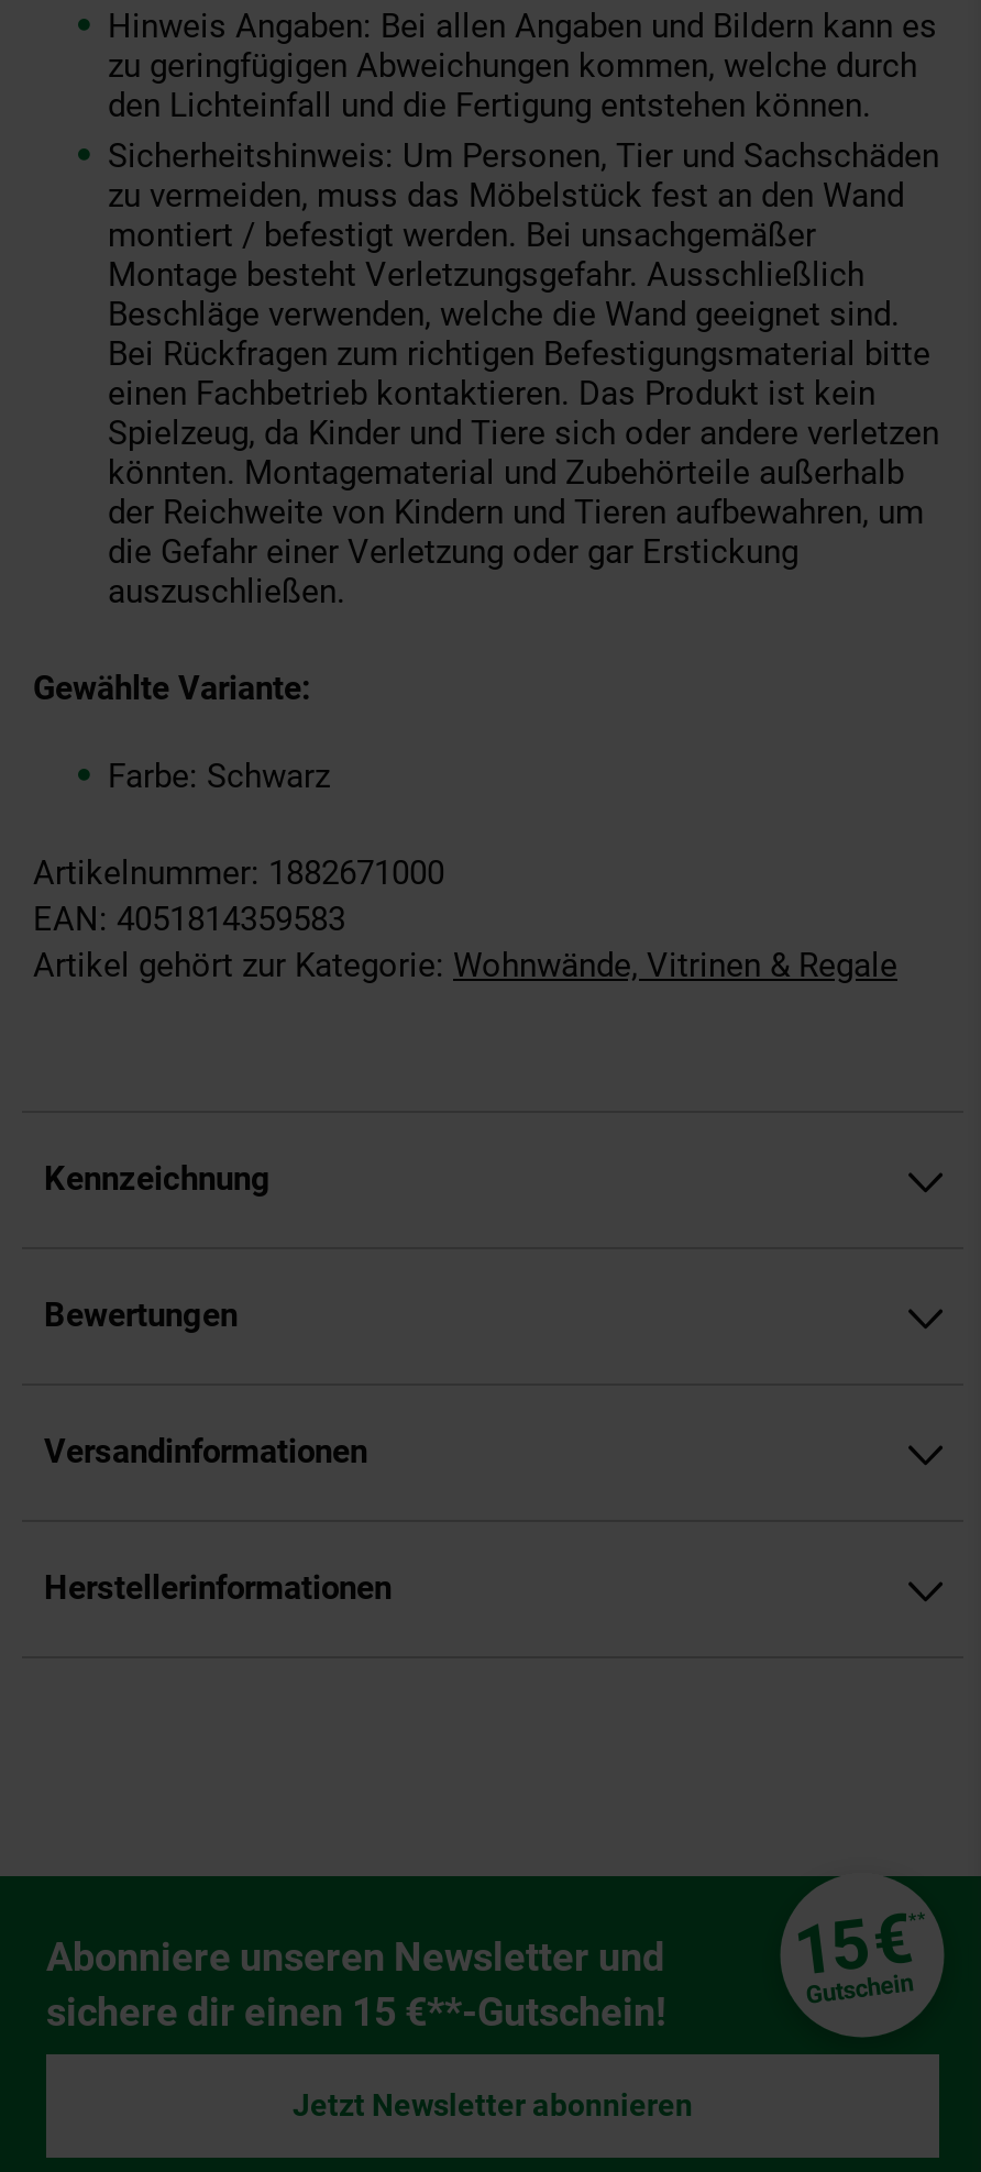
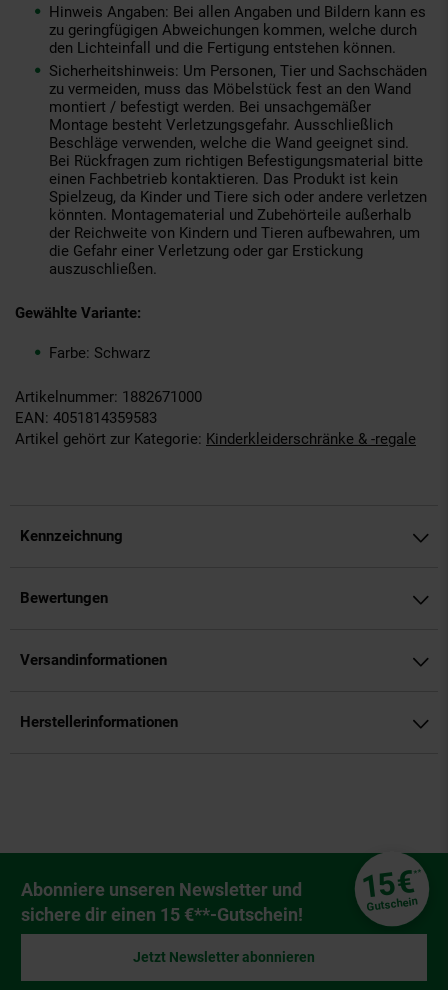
[33,946,897,985] Artikel gehört zur Kategorie: Wohnwände, Vitrinen & Regale -> [15,430,416,448] Artikel gehört zur Kategorie: Kinderkleiderschränke & -regale

